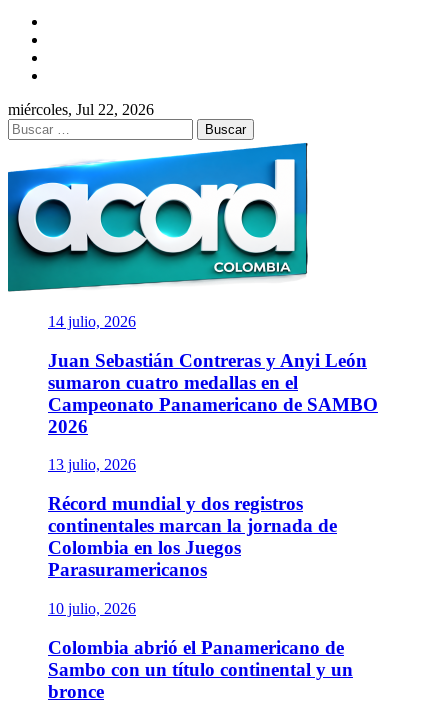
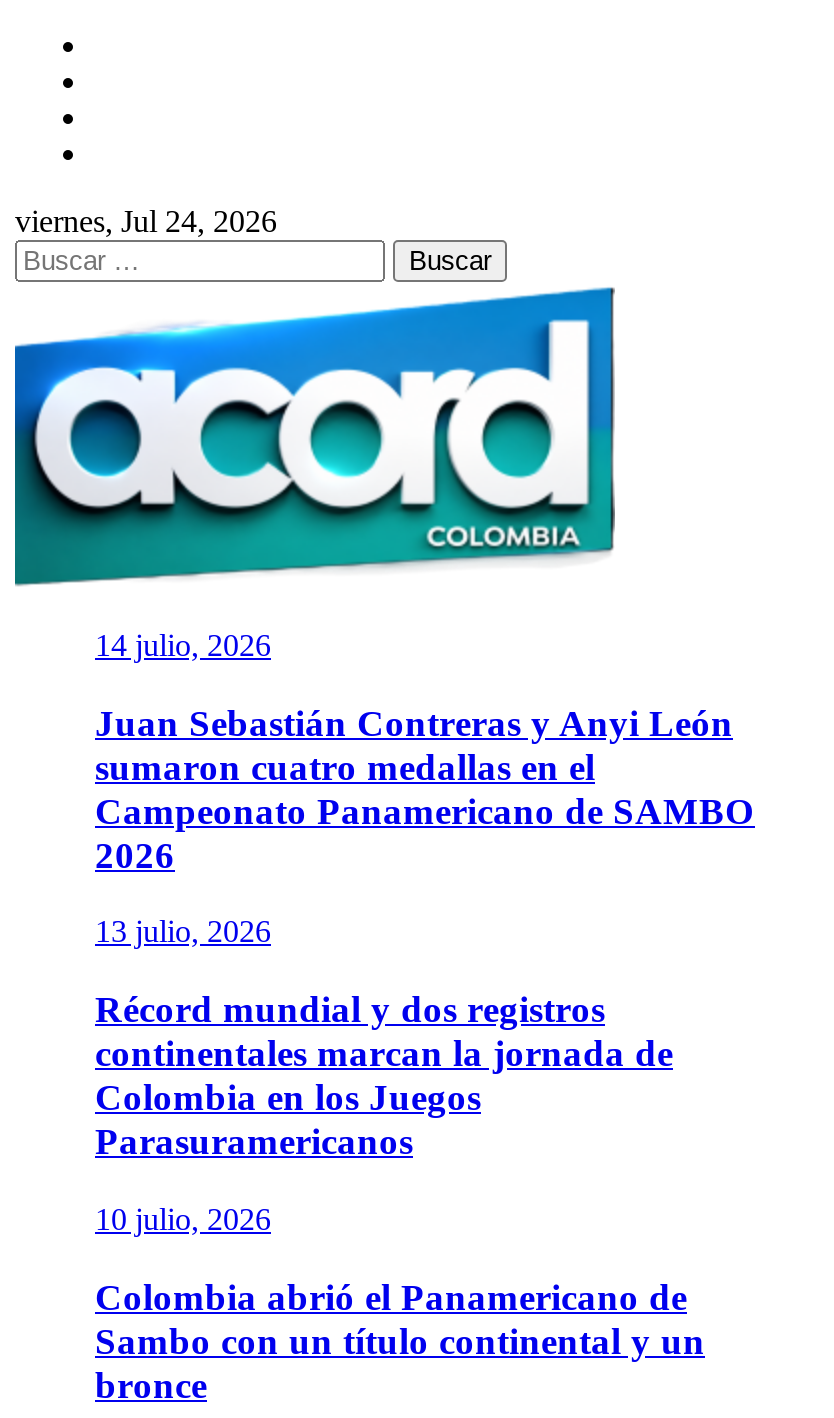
[8,101,154,118] miércoles, Jul 22, 2026 -> [15,204,277,238] viernes, Jul 24, 2026

